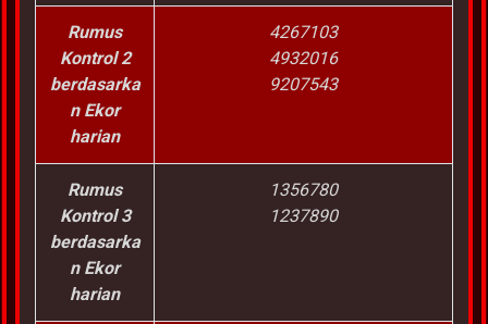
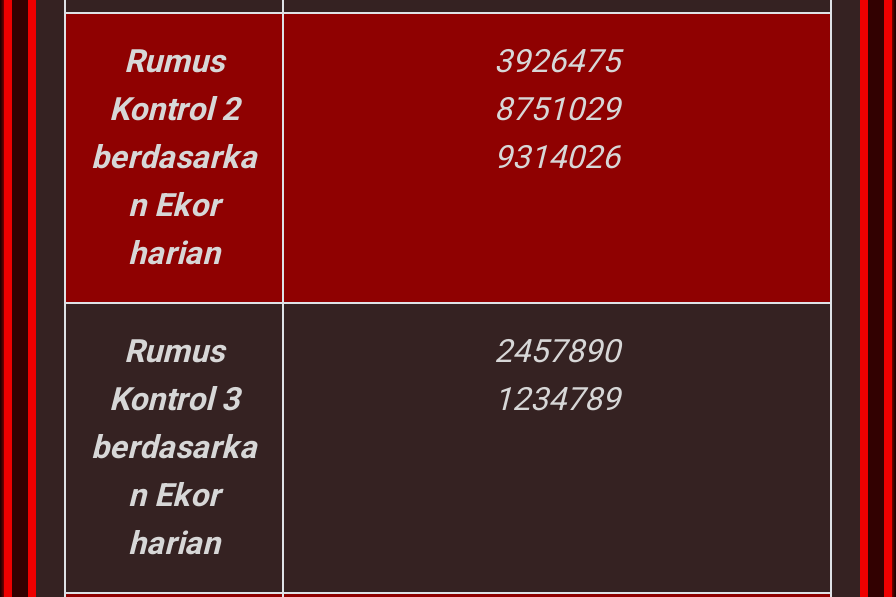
[269,22,338,42] 4267103 -> [494,42,620,80] 3926475
[269,48,338,68] 4932016 -> [494,90,620,128] 8751029
[269,74,338,95] 9207543 -> [494,138,620,176] 9314026
[269,179,338,200] 1356780 -> [494,332,620,370] 2457890
[269,205,338,226] 1237890 -> [494,380,620,418] 1234789

